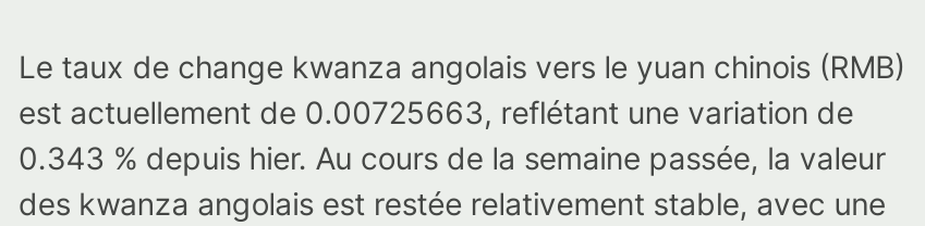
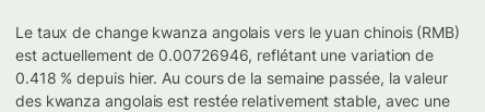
[19,93,853,130] est actuellement de 0.00725663, reflétant une variation de -> [15,46,434,64] est actuellement de 0.00726946, reflétant une variation de
[19,139,886,176] 0.343 % depuis hier. Au cours de la semaine passée, la valeur -> [15,69,448,87] 0.418 % depuis hier. Au cours de la semaine passée, la valeur

